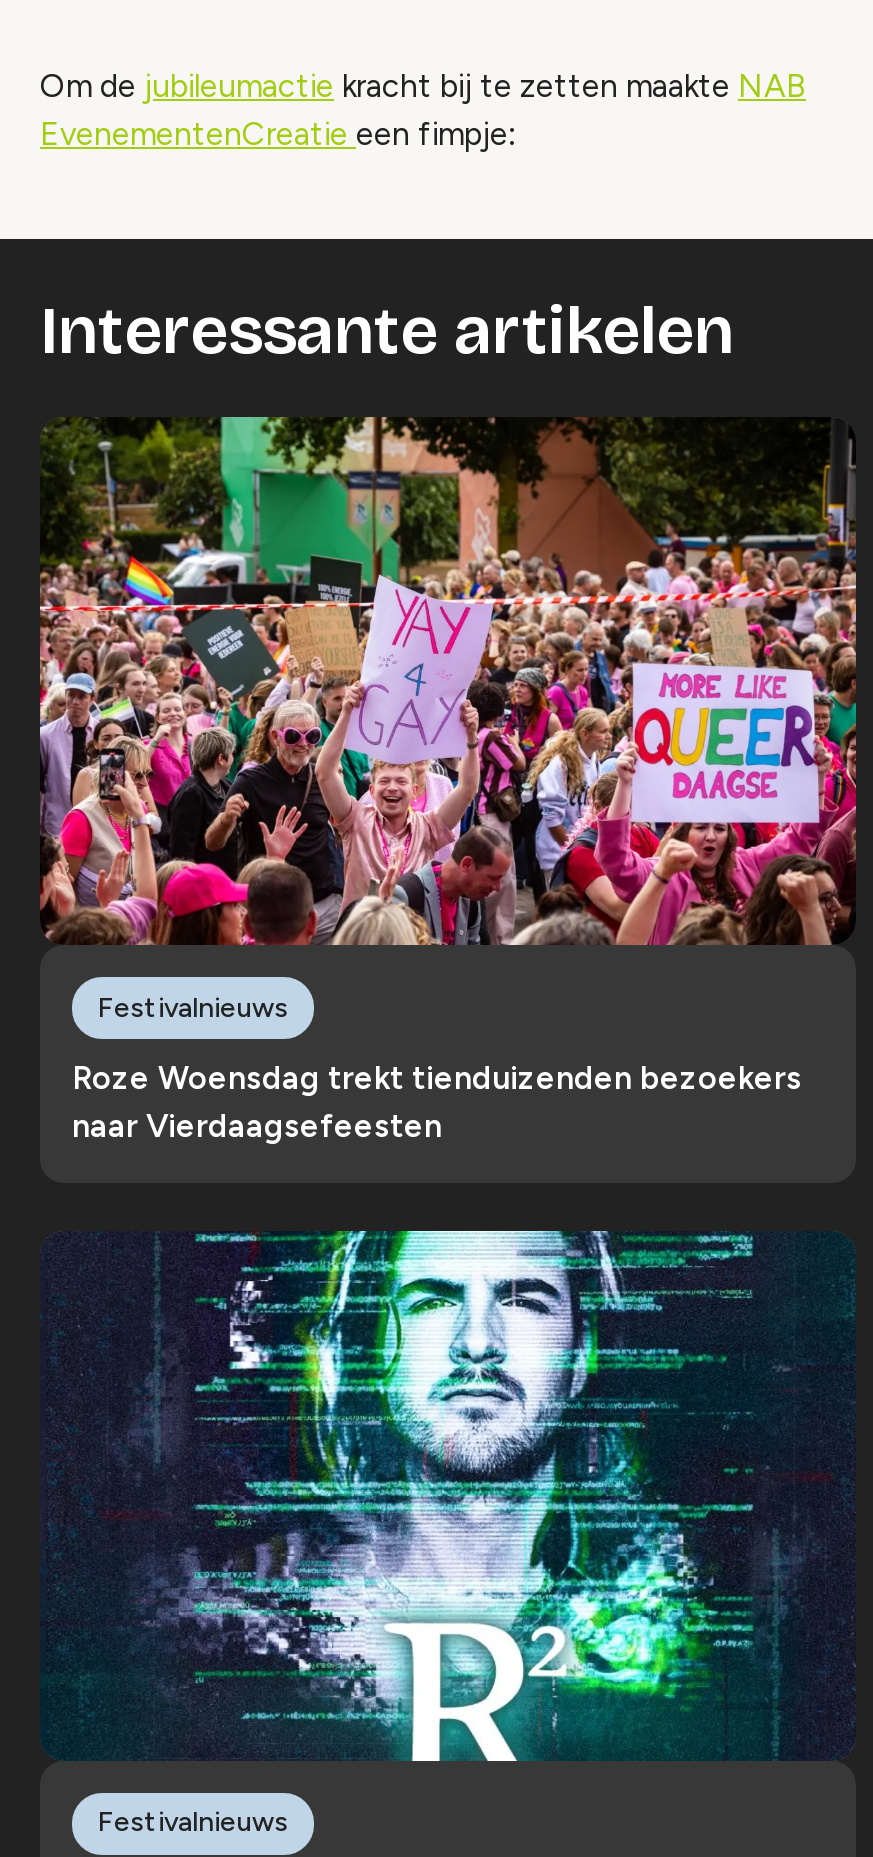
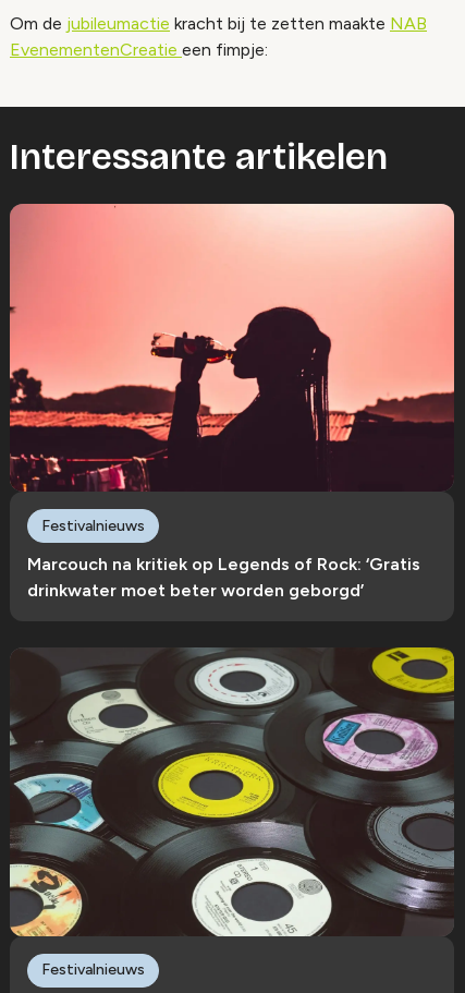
[38,415,858,947] [image] -> [9,203,455,493] [image]
[72,1060,802,1146] Roze Woensdag trekt tienduizenden bezoekers | naar Vierdaagsefeesten -> [27,554,420,601] Marcouch na kritiek op Legends of Rock: ‘Gratis | drinkwater moet beter worden geborgd’
[40,1229,856,1763] [image] -> [9,646,455,937] [image]

